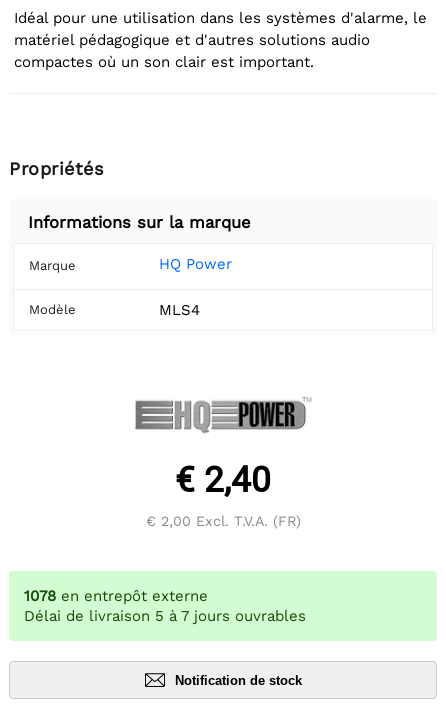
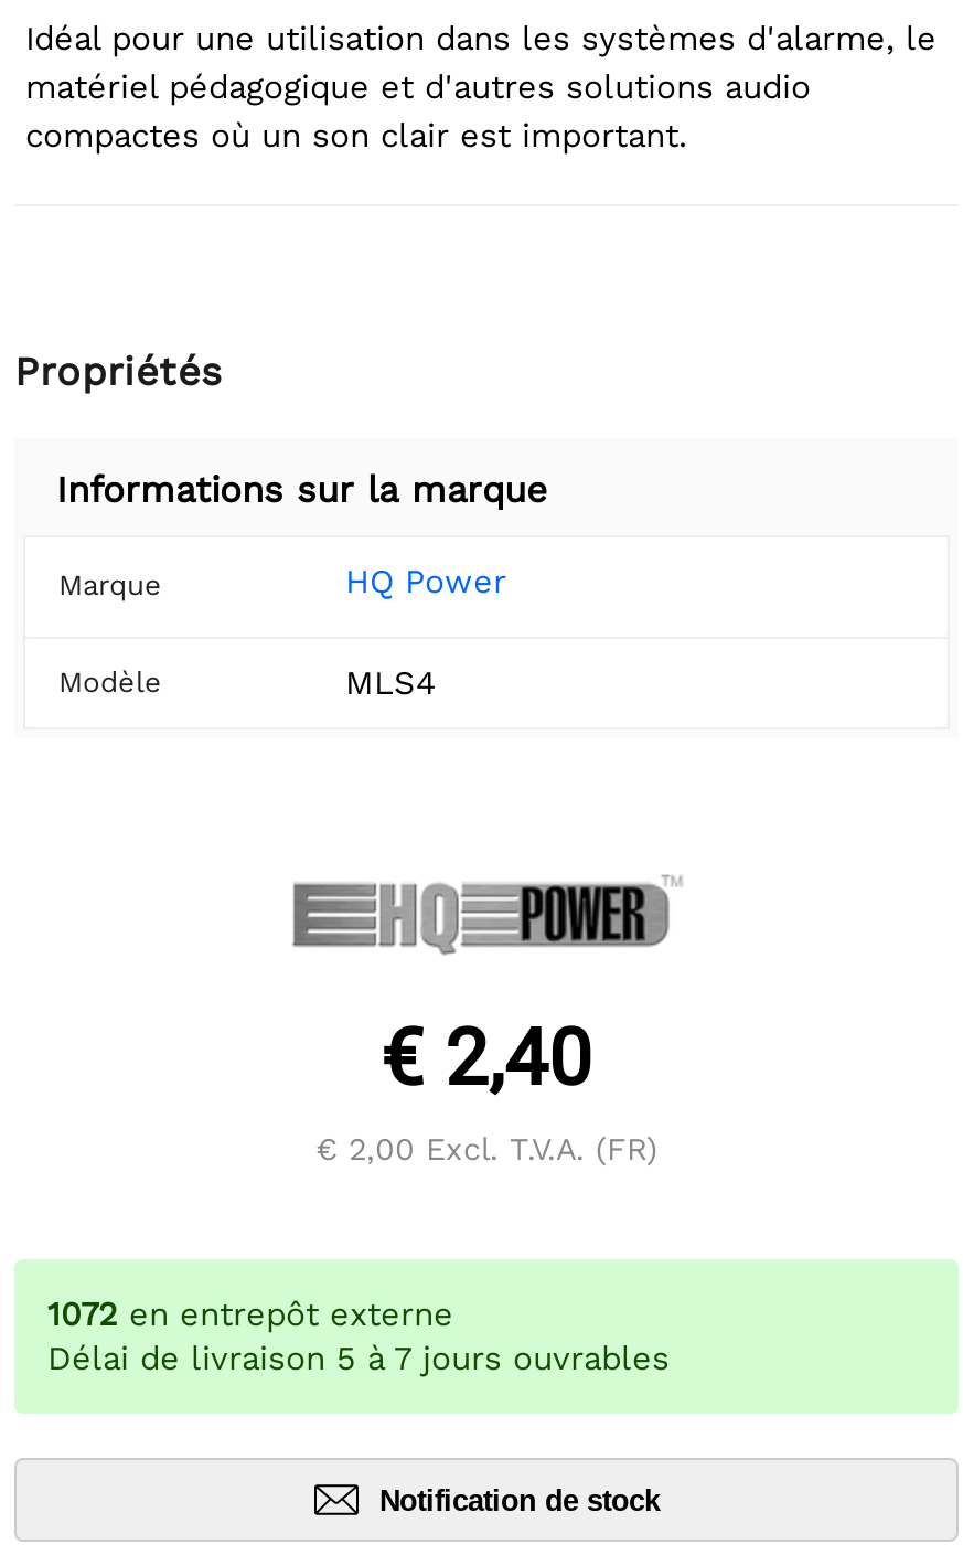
[24,587,208,605] 1078 en entrepôt externe -> [47,1295,453,1335] 1072 en entrepôt externe

